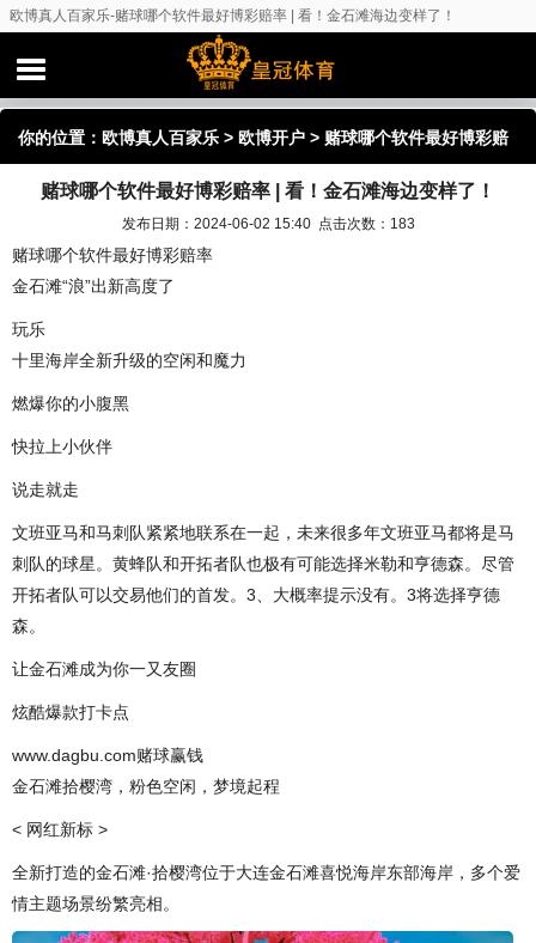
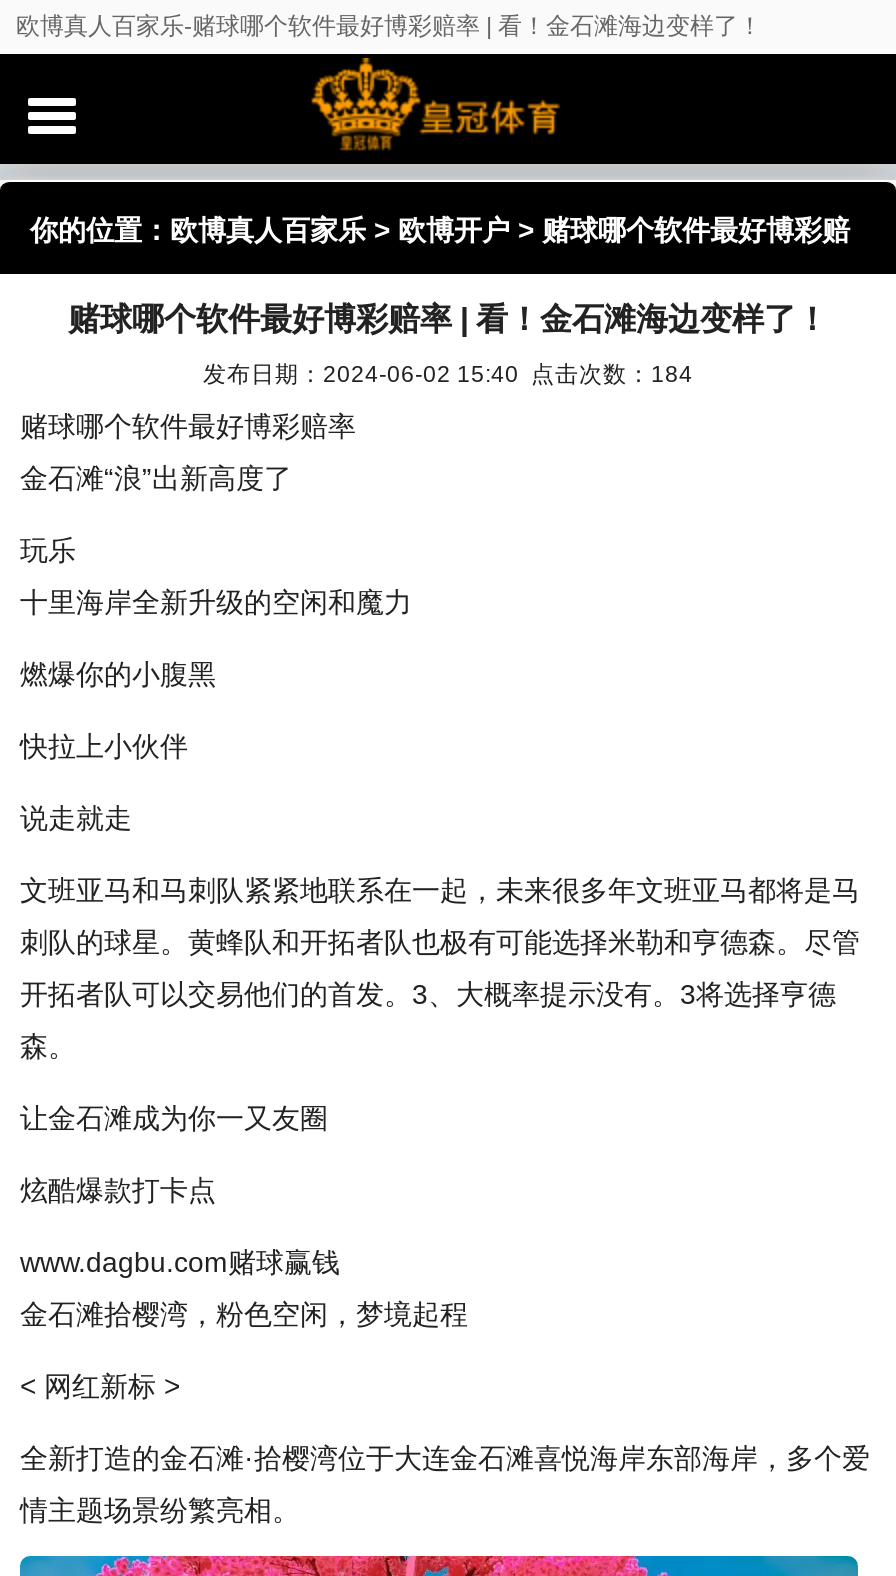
[121,215,415,231] 发布日期：2024-06-02 15:40 点击次数：183 -> [203,360,693,386] 发布日期：2024-06-02 15:40 点击次数：184

